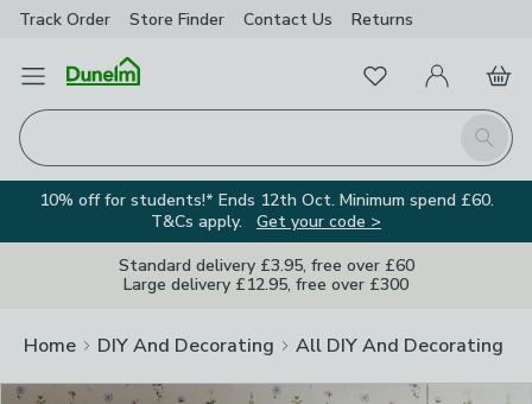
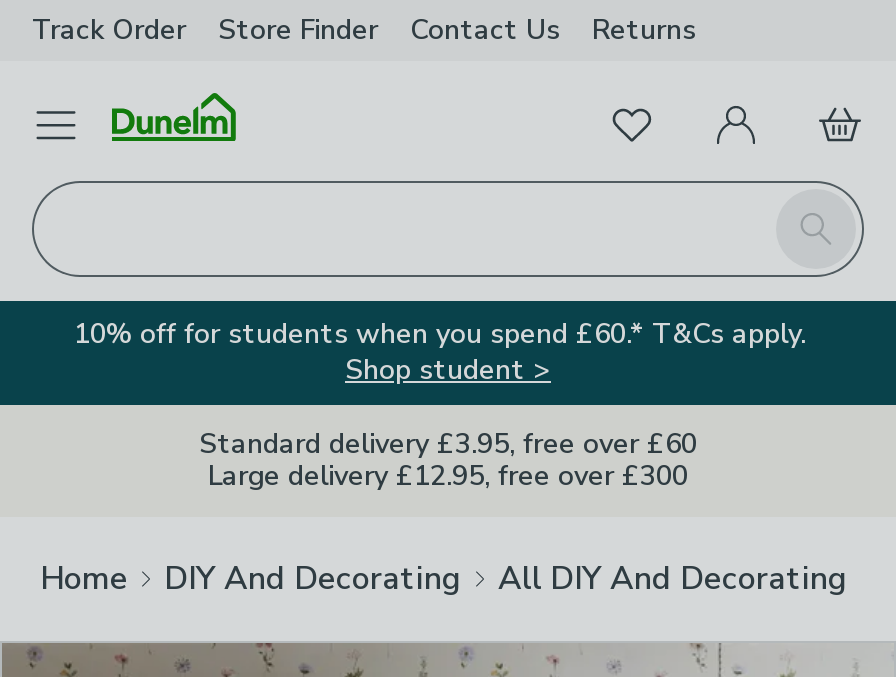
[39,189,493,233] 10% off for students!* Ends 12th Oct. Minimum spend £60. | T&Cs apply. Get your code > -> [74,315,806,389] 10% off for students when you spend £60.* T&Cs apply. | Shop student >

